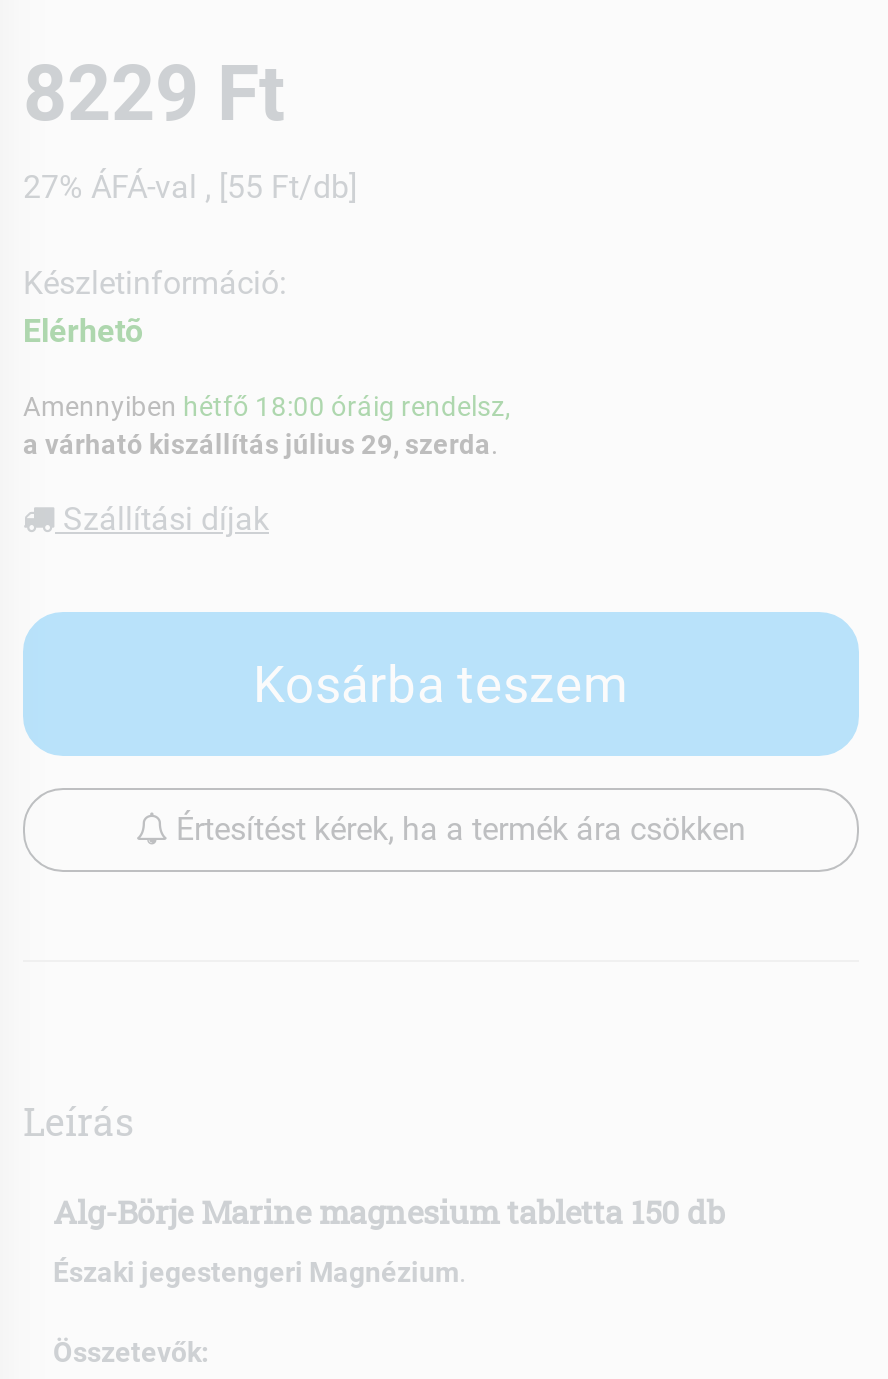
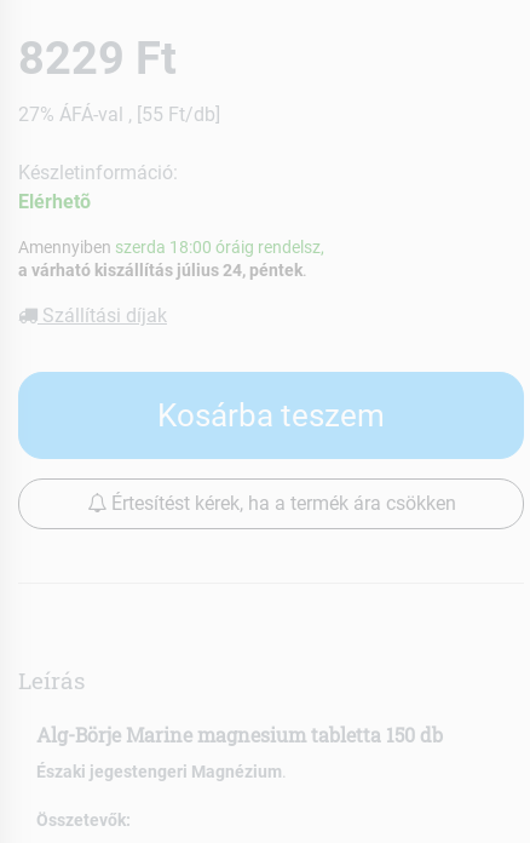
[23,389,511,421] Amennyiben hétfő 18:00 óráig rendelsz, -> [18,237,324,256] Amennyiben szerda 18:00 óráig rendelsz,
[23,427,499,459] a várható kiszállítás július 29, szerda. -> [18,260,307,279] a várható kiszállítás július 24, péntek.

